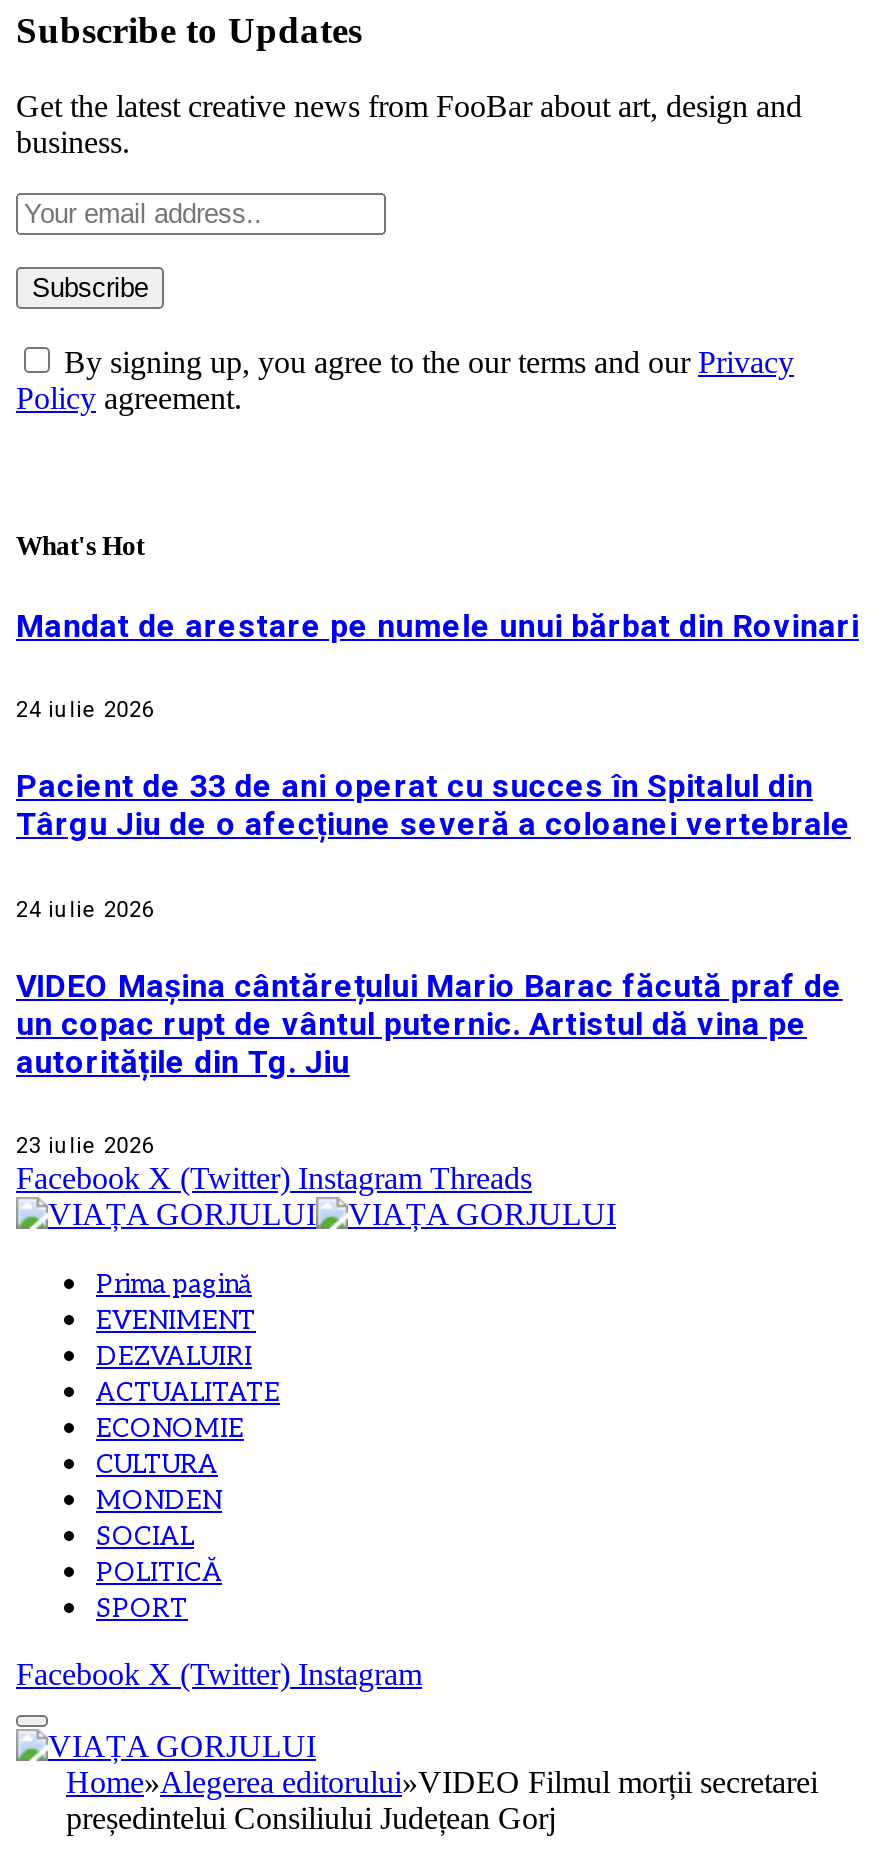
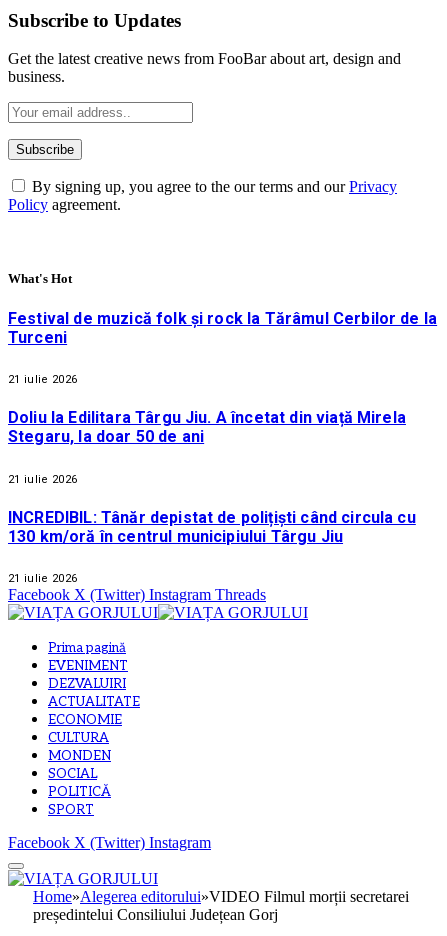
[16,607,859,645] Mandat de arestare pe numele unui bărbat din Rovinari -> [8,309,437,347] Festival de muzică folk și rock la Tărâmul Cerbilor de la | Turceni
[16,697,155,723] 24 iulie 2026 -> [8,373,77,386] 21 iulie 2026
[16,768,851,844] Pacient de 33 de ani operat cu succes în Spitalul din | Târgu Jiu de o afecțiune severă a coloanei vertebrale -> [8,408,406,446] Doliu la Edilitara Târgu Jiu. A încetat din viață Mirela | Stegaru, la doar 50 de ani
[16,896,155,922] 24 iulie 2026 -> [8,473,77,486] 21 iulie 2026
[16,967,843,1081] VIDEO Mașina cântărețului Mario Barac făcută praf de | un copac rupt de vântul puternic. Artistul dă vina pe | autoritățile din Tg. Jiu -> [8,508,416,546] INCREDIBIL: Tânăr depistat de polițiști când circula cu | 130 km/oră în centrul municipiului Târgu Jiu
[16,1133,155,1159] 23 iulie 2026 -> [8,572,77,585] 21 iulie 2026

